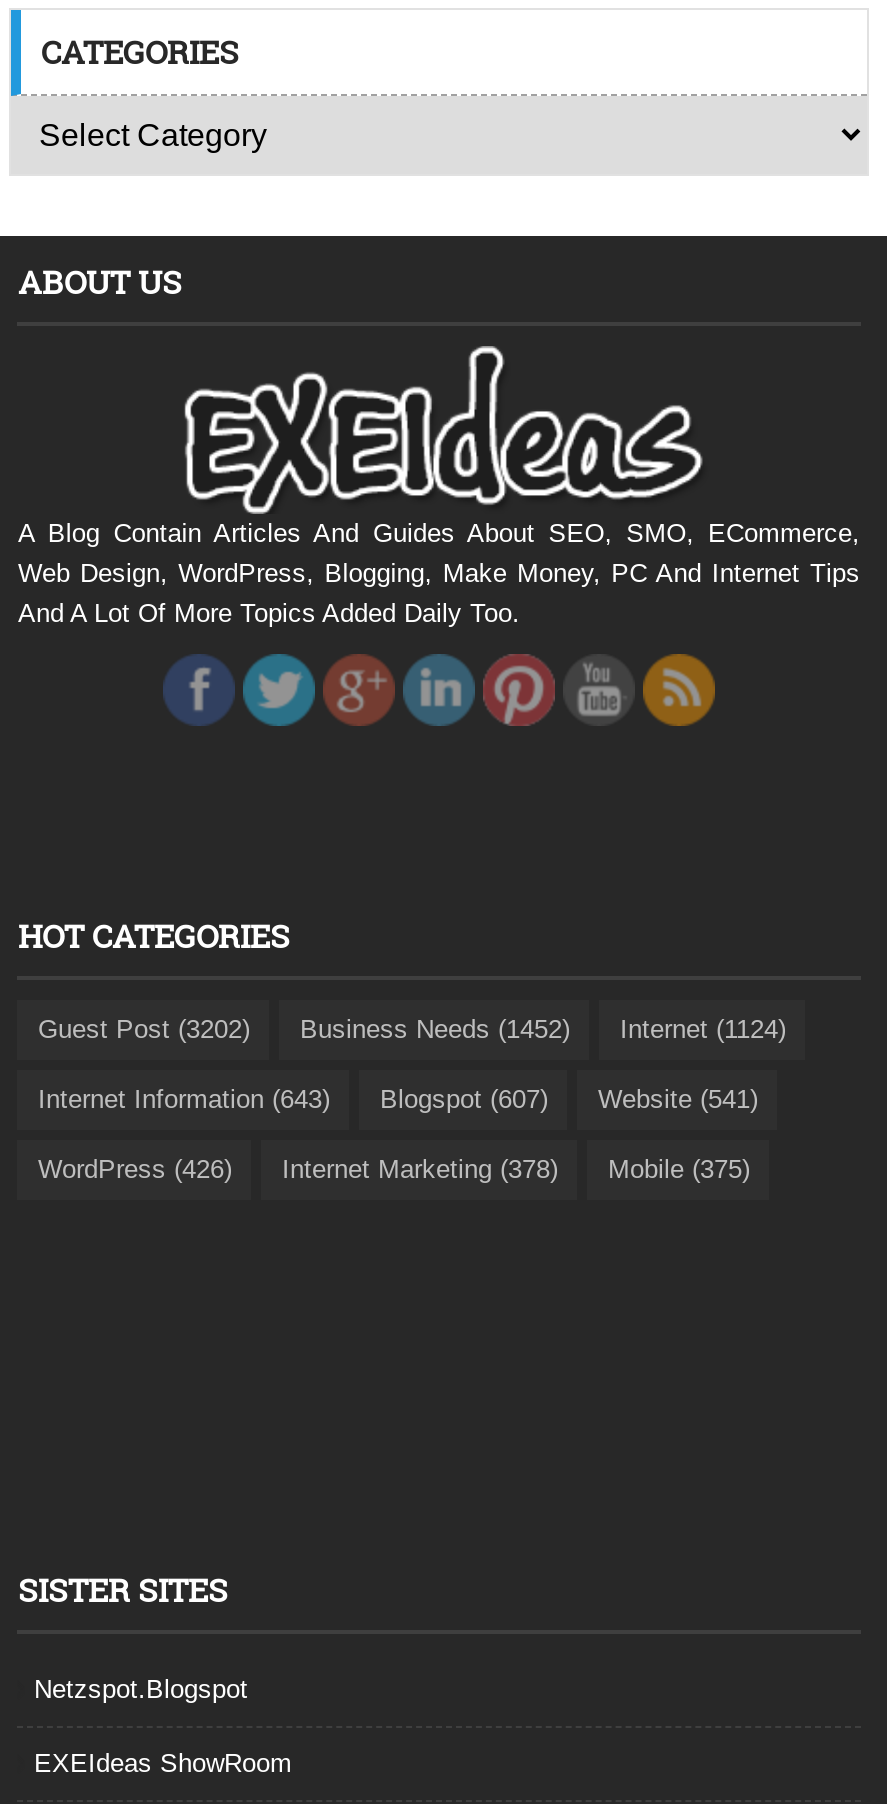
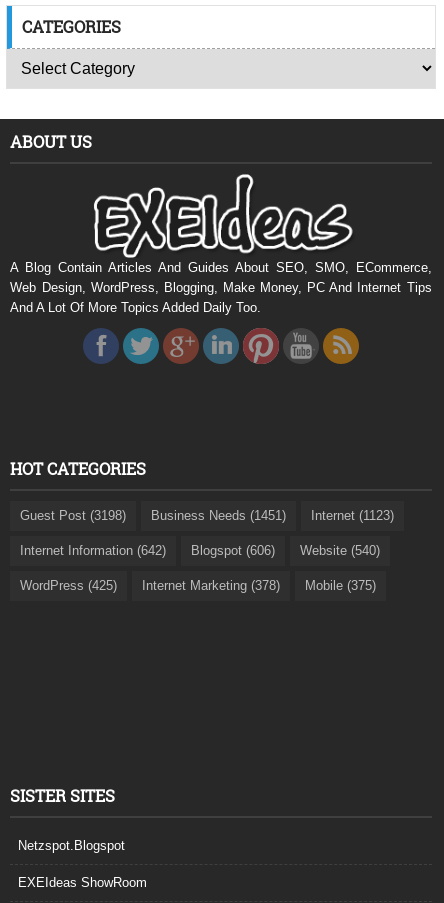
[38,1015,250,1045] Guest Post (3202) -> [20,508,126,523] Guest Post (3198)
[300,1015,570,1045] Business Needs (1452) -> [151,508,286,523] Business Needs (1451)
[620,1015,786,1045] Internet (1124) -> [311,508,394,523] Internet (1123)
[38,1085,330,1115] Internet Information (643) -> [20,543,166,558] Internet Information (642)
[380,1085,548,1115] Blogspot (607) -> [191,543,275,558] Blogspot (606)
[598,1085,758,1115] Website (541) -> [300,543,380,558] Website (540)
[38,1155,750,1185] WordPress (426) Internet Marketing (378) Mobile (375) -> [20,578,376,593] WordPress (425) Internet Marketing (378) Mobile (375)

